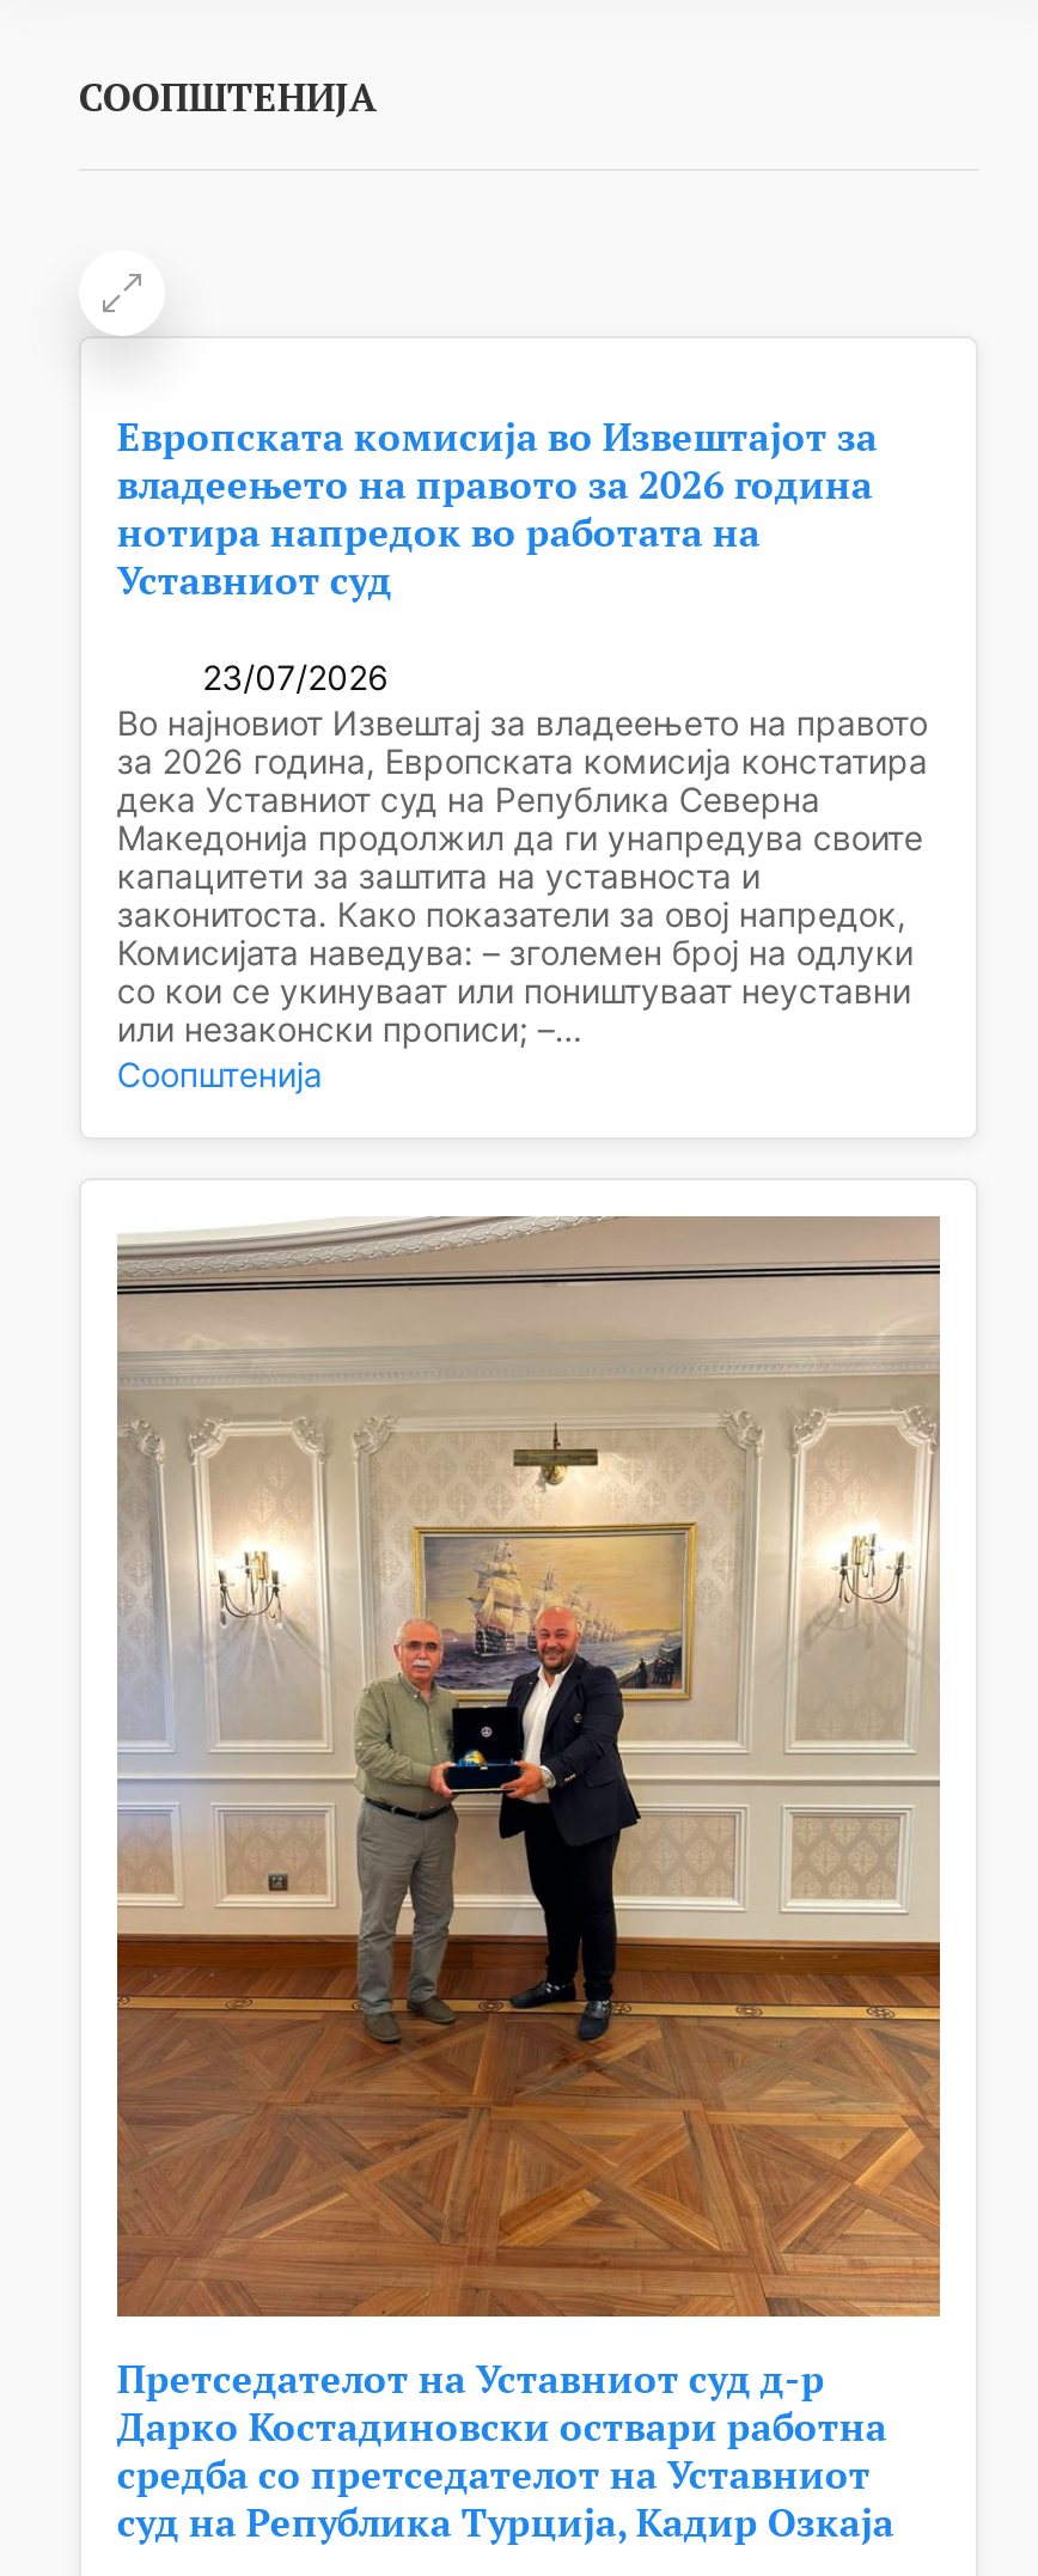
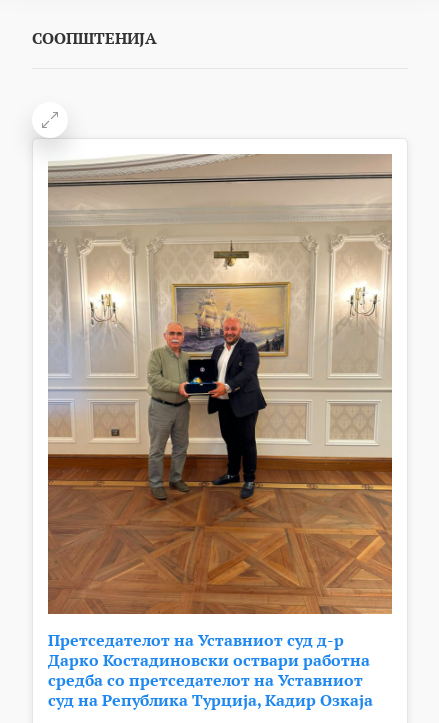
[117,411,928,1095] Европската комисија во Извештајот за | владеењето на правото за 2026 година | нотира напредок во работата на | Уставниот суд | 23/07/2026 | Во најновиот Извештај за владеењето на правото | за 2026 година, Европската комисија констатира | дека Уставниот суд на Република Северна | Македонија продолжил да ги унапредува своите | капацитети за заштита на уставноста и | законитоста. Како показатели за овој напредок, | Комисијата наведува: – зголемен број на одлуки | со кои се укинуваат или поништуваат неуставни | или незаконски прописи; –… | Соопштенија -> none

